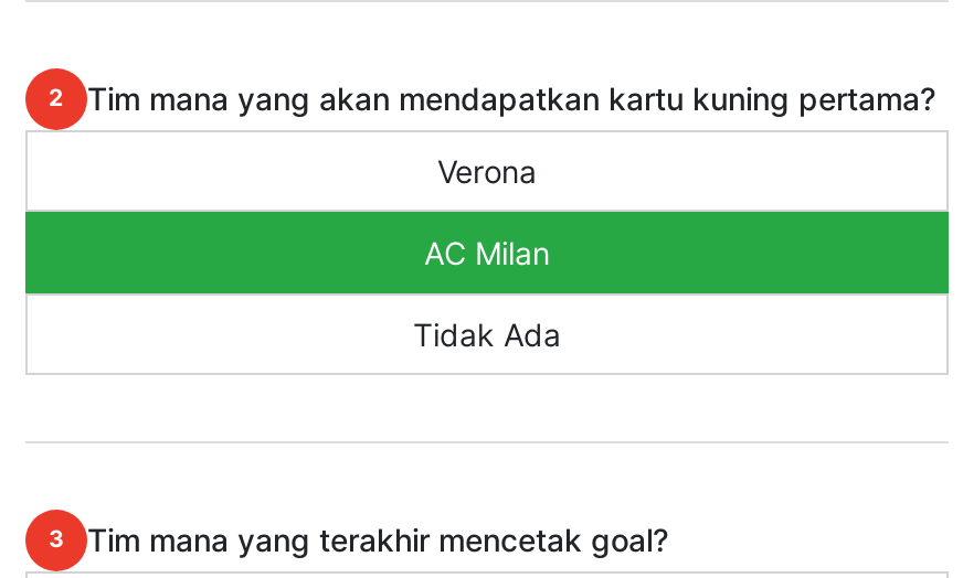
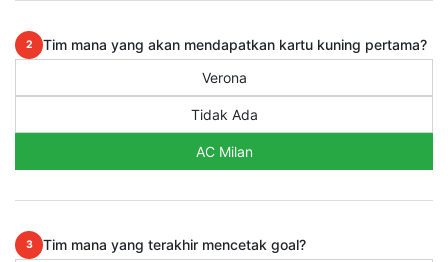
moved [424,233,550,270] -> [195,142,252,159]: AC Milan
moved [413,314,561,352] -> [190,105,257,122]: Tidak Ada

